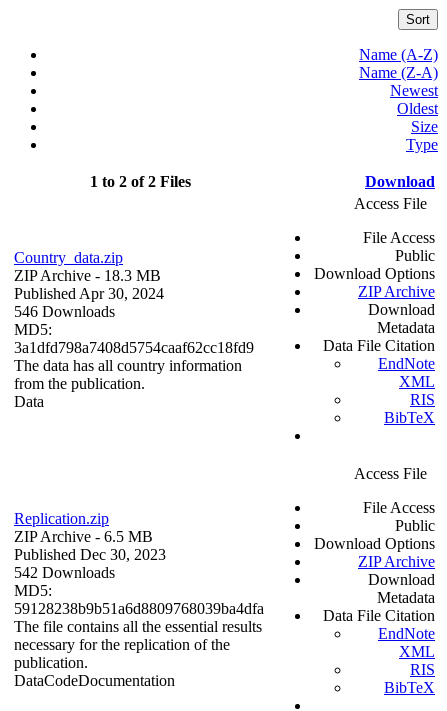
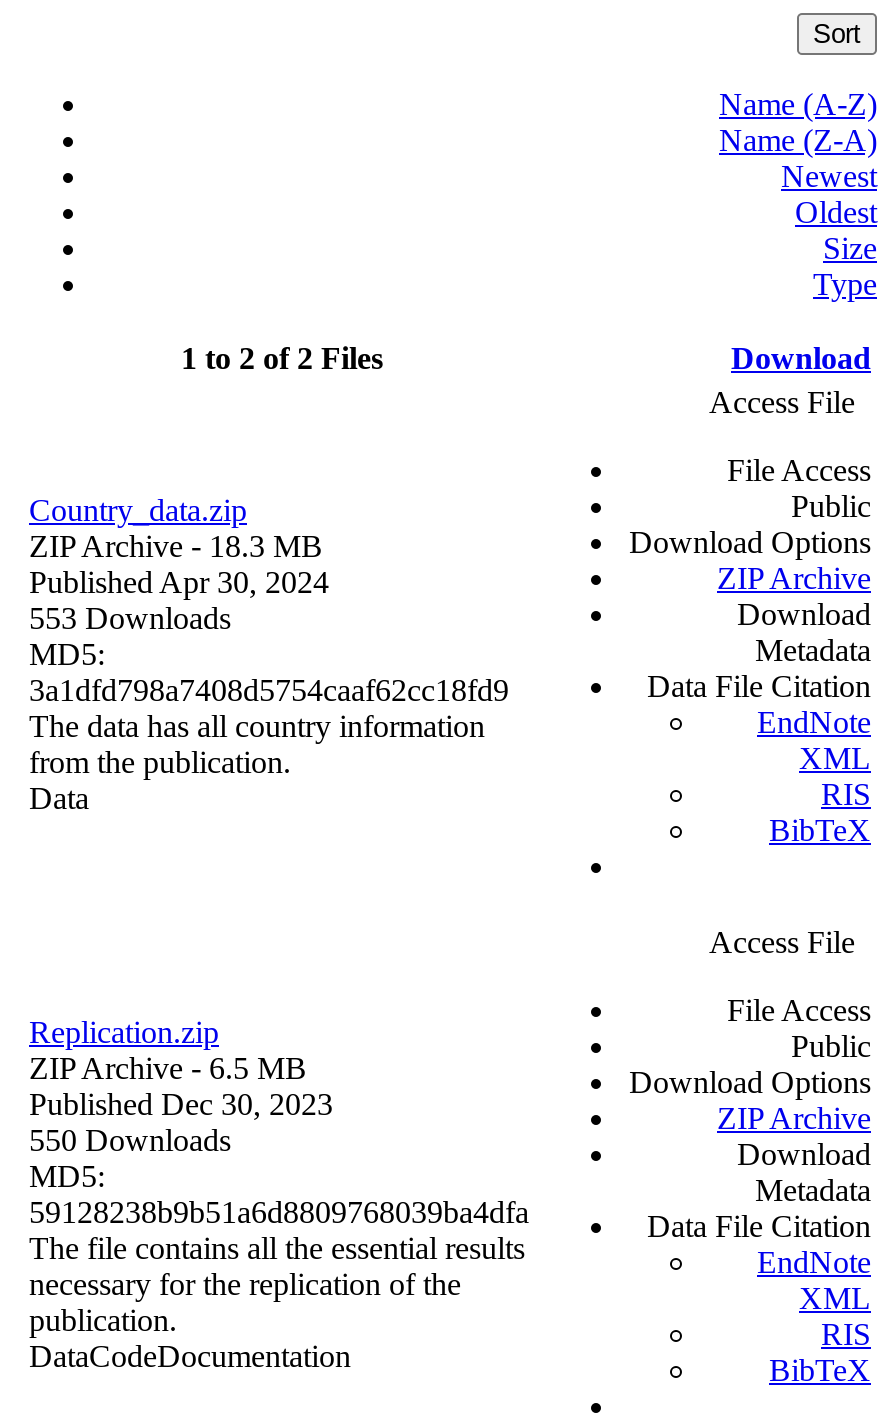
[14,303,115,320] 546 Downloads -> [29,602,231,636] 553 Downloads
[14,564,115,581] 542 Downloads -> [29,1124,231,1158] 550 Downloads

